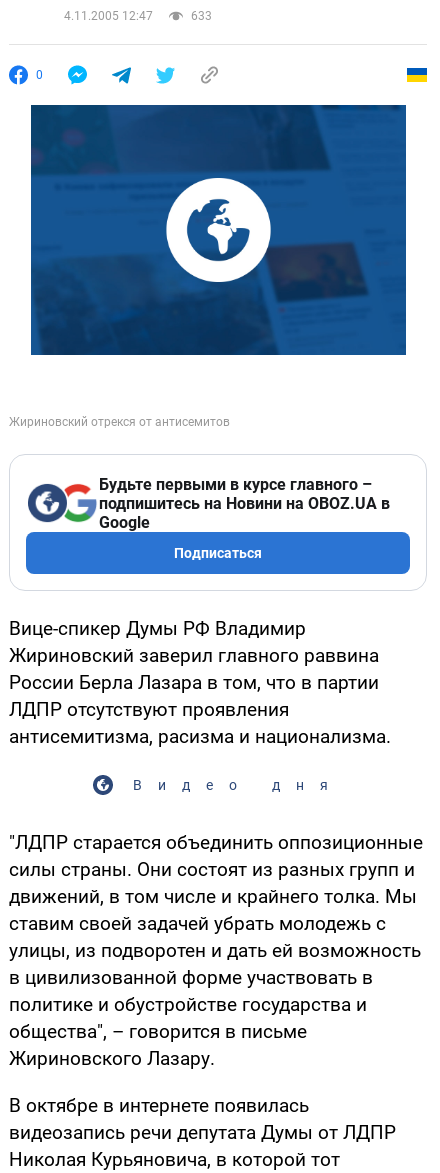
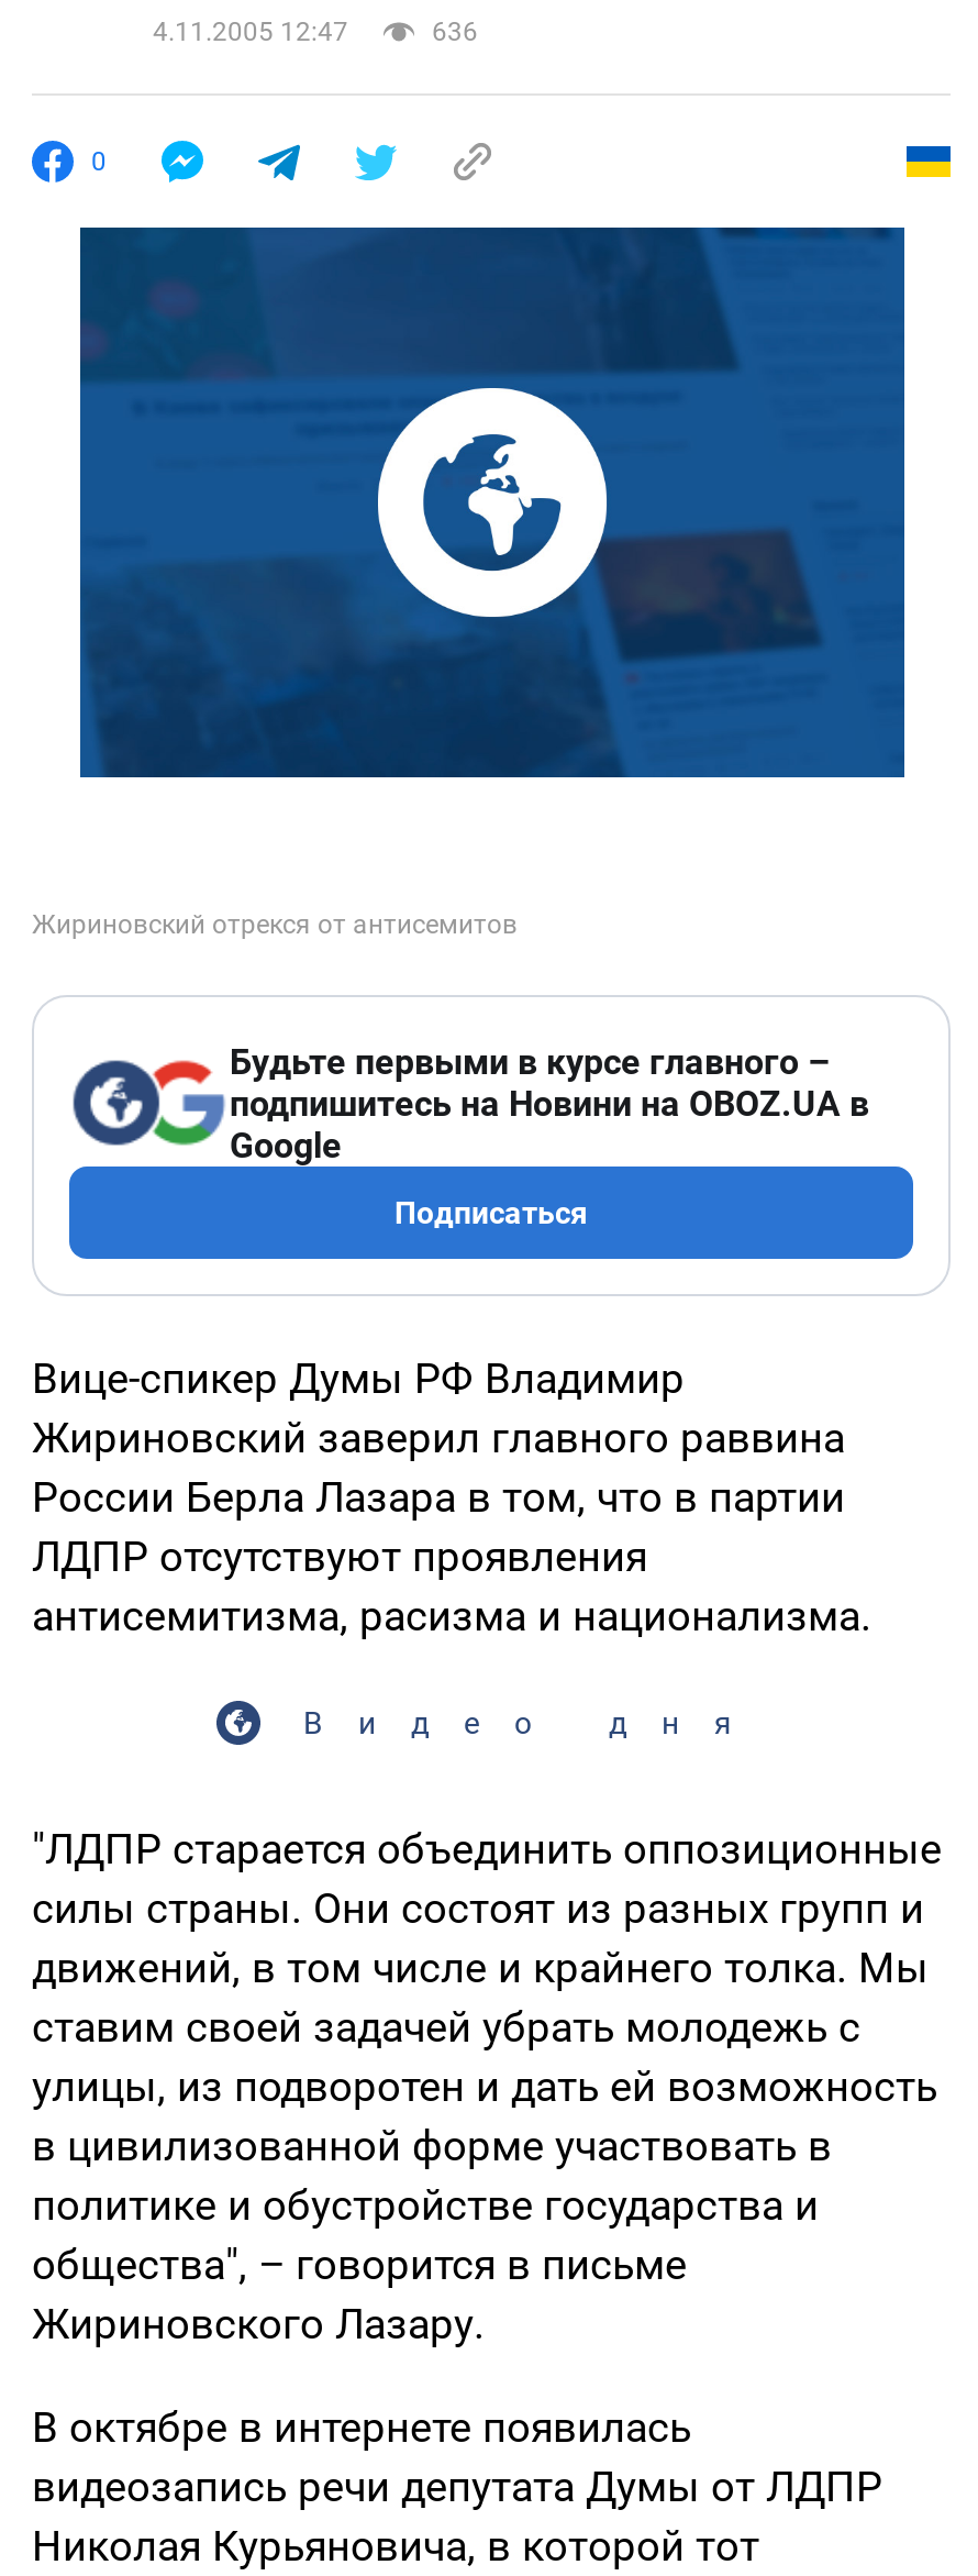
[191,9,212,23] 633 -> [432,16,478,47] 636

